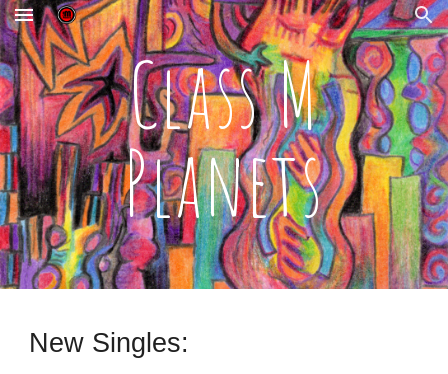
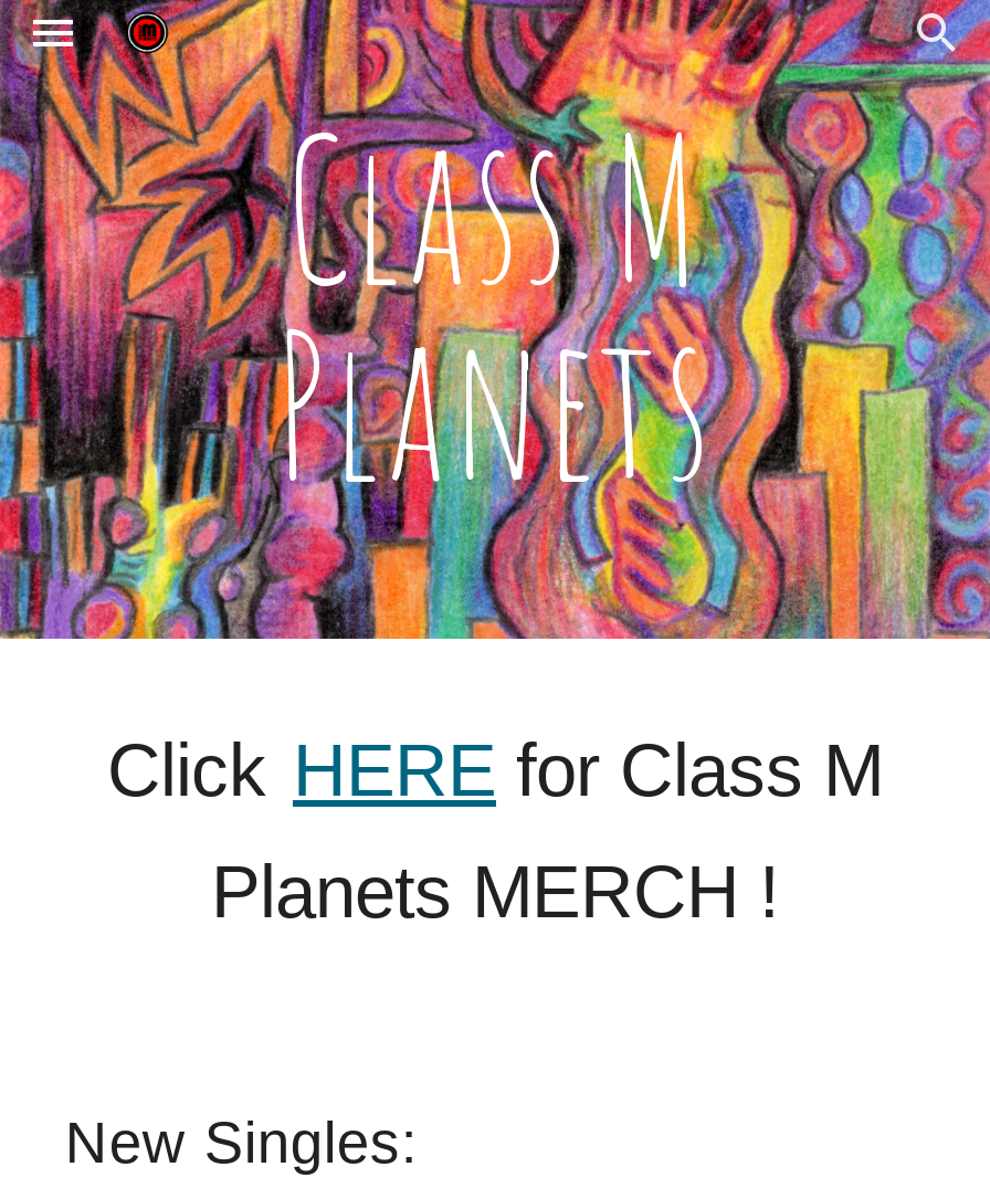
none -> [107,729,883,933] Click HERE for Class M | Planets MERCH !

